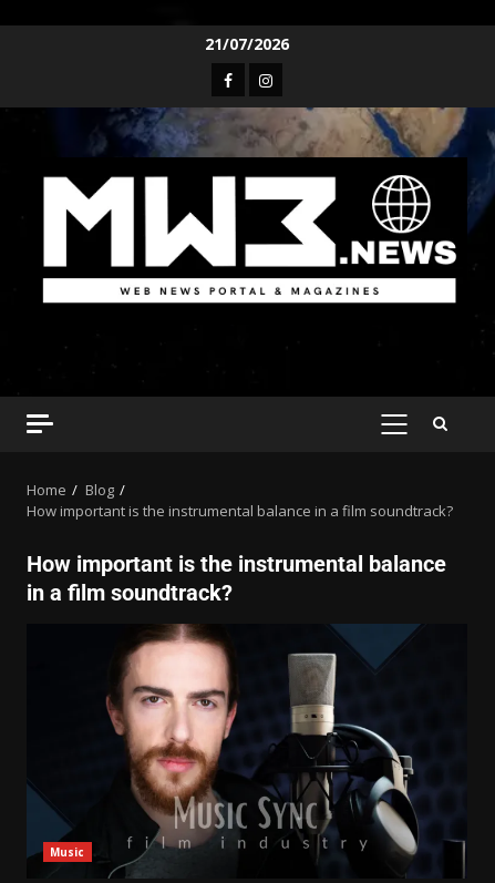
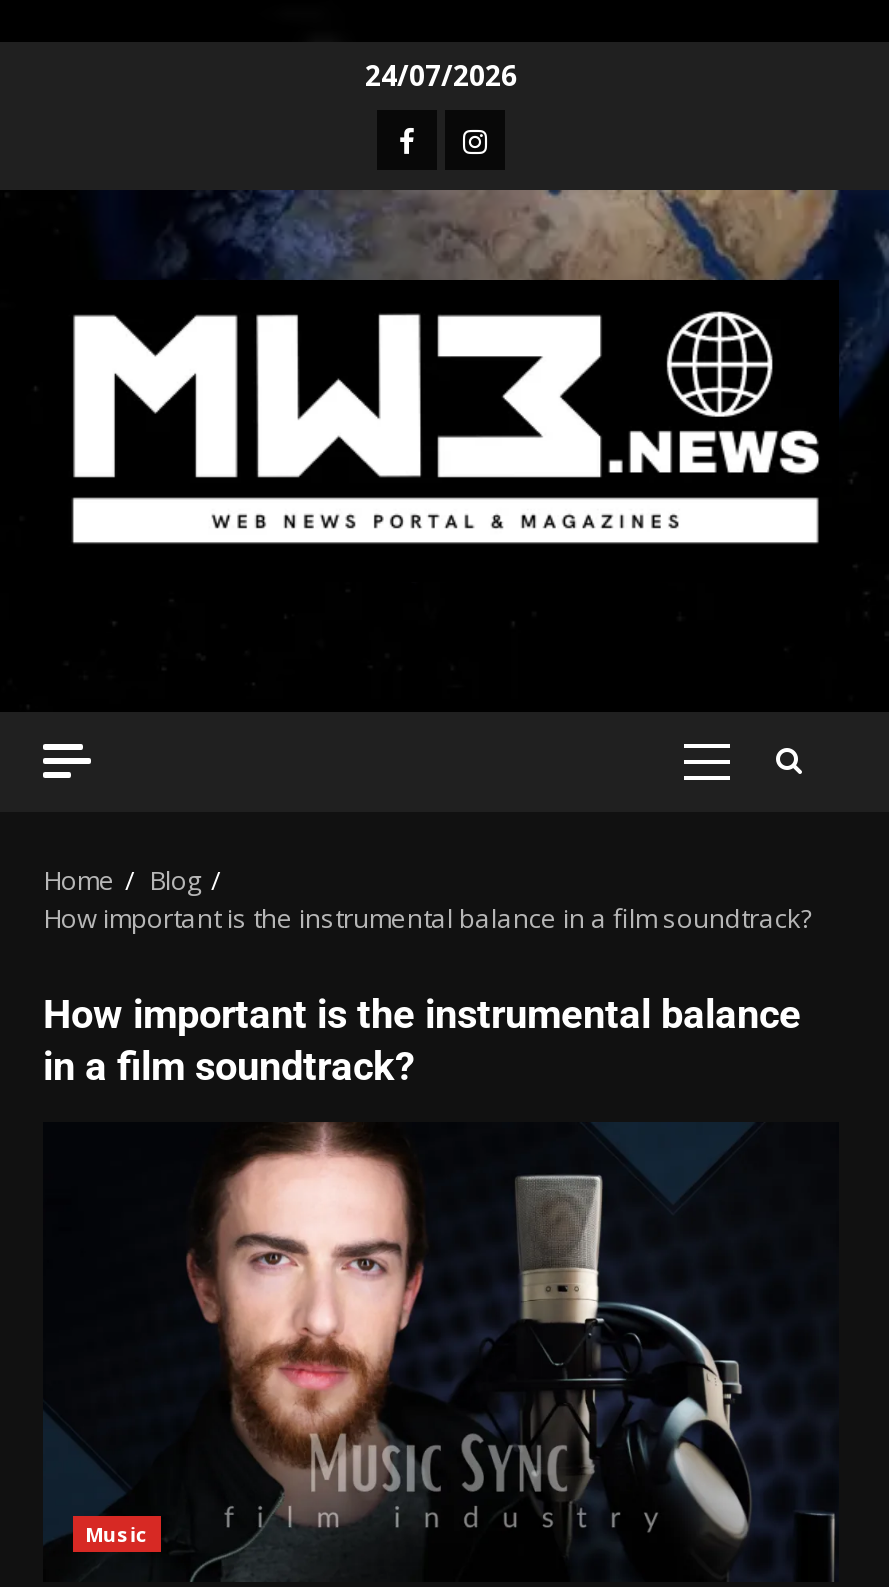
[205,33,289,54] 21/07/2026 -> [365,56,517,94] 24/07/2026

